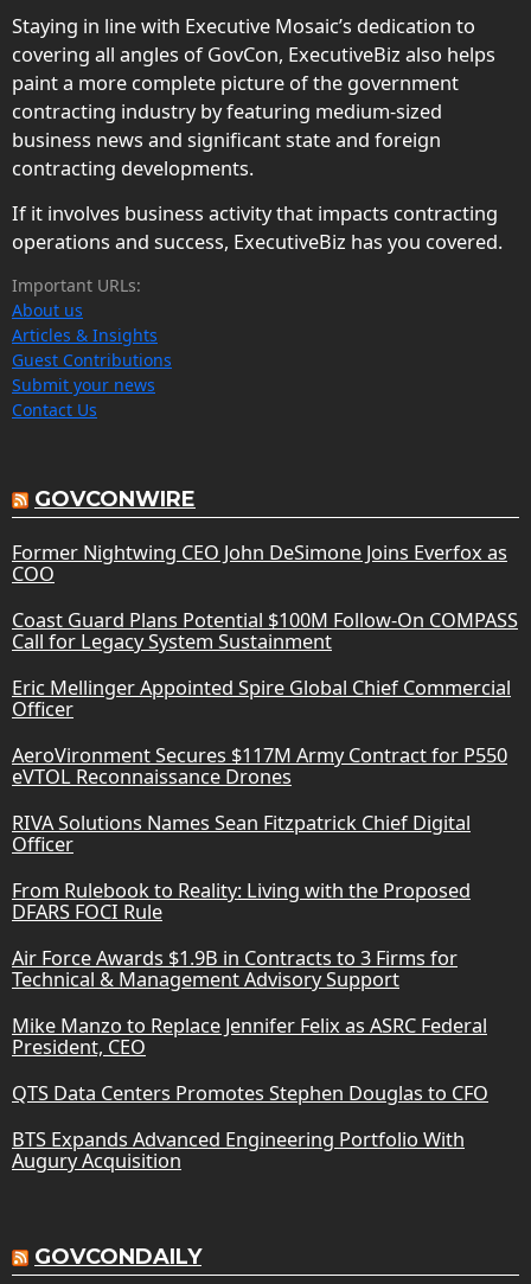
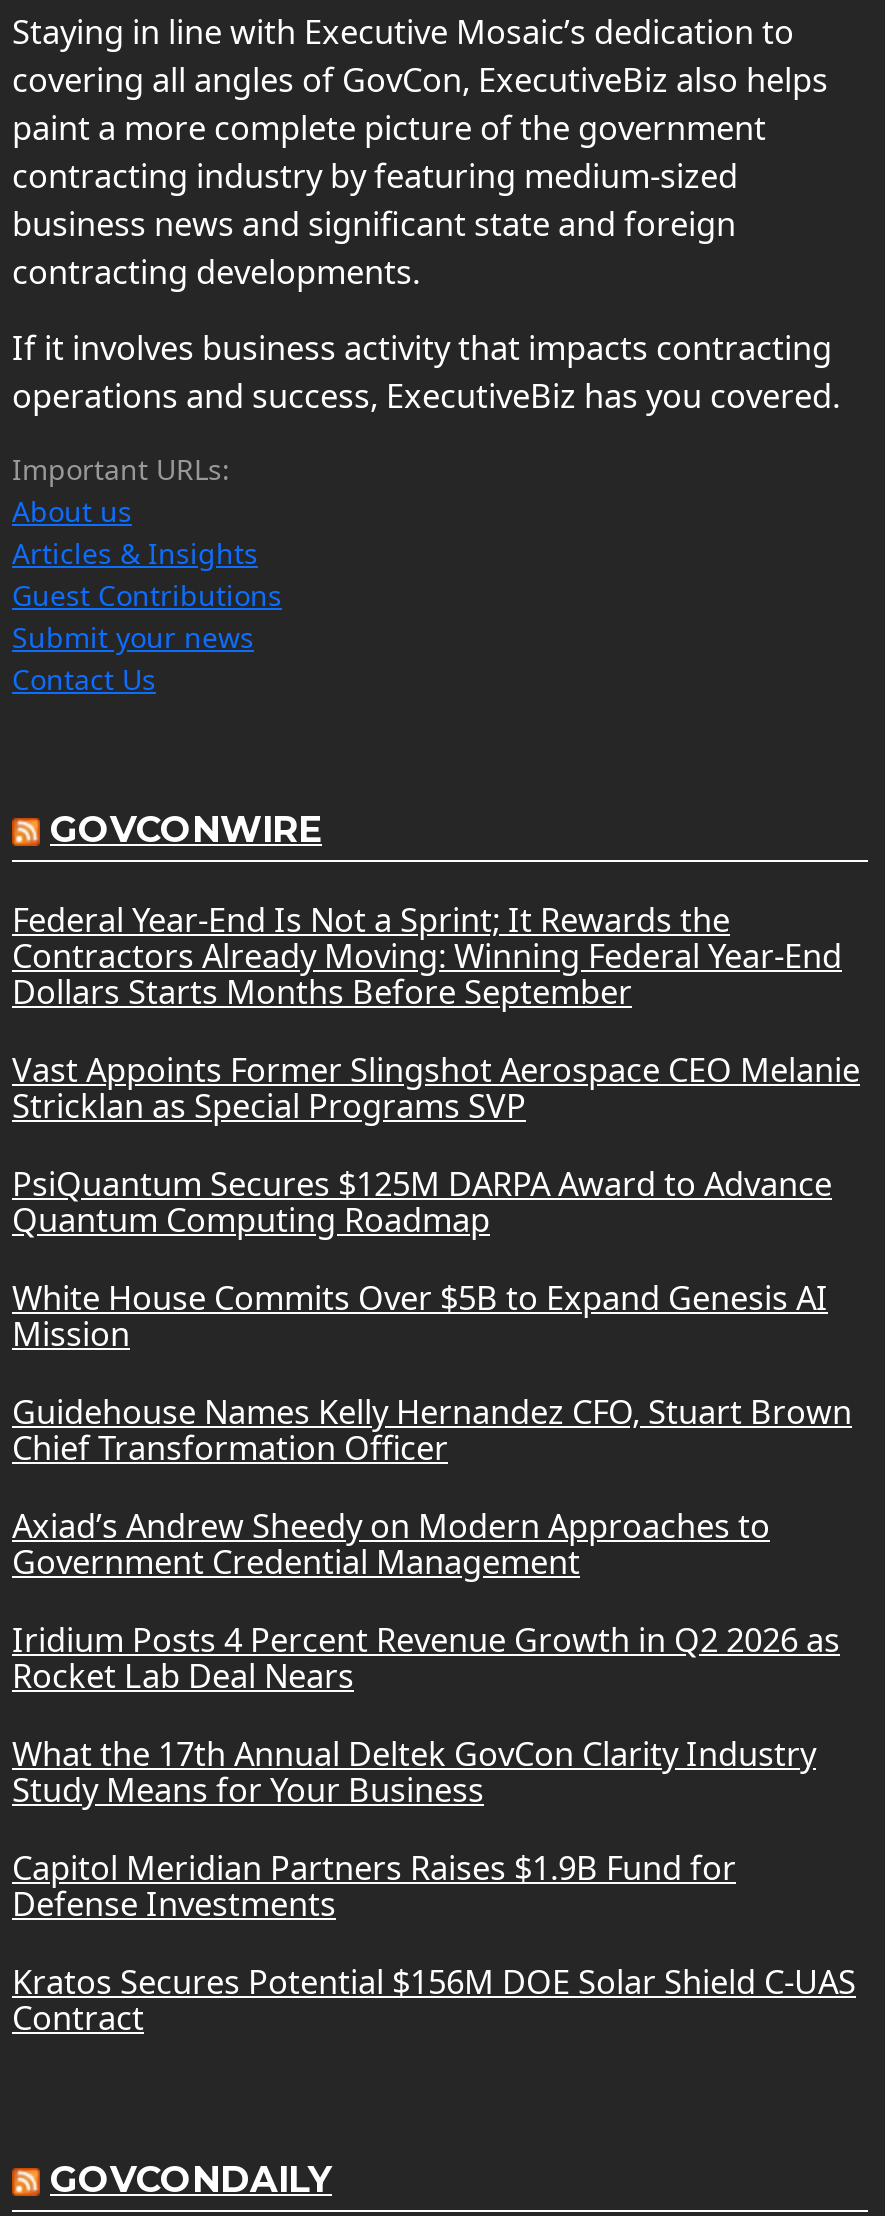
[12,539,507,586] Former Nightwing CEO John DeSimone Joins Everfox as | COO -> [12,897,842,1013] Federal Year-End Is Not a Sprint; It Rewards the | Contractors Already Moving: Winning Federal Year-End | Dollars Starts Months Before September
[12,606,518,654] Coast Guard Plans Potential $100M Follow-On COMPASS | Call for Legacy System Sustainment -> [12,1047,860,1127] Vast Appoints Former Slingshot Aerospace CEO Melanie | Stricklan as Special Programs SVP
[12,674,511,721] Eric Mellinger Appointed Spire Global Chief Commercial | Officer -> [12,1161,832,1241] PsiQuantum Secures $125M DARPA Award to Advance | Quantum Computing Roadmap
[12,742,507,789] AeroVironment Secures $117M Army Contract for P550 | eVTOL Reconnaissance Drones -> [12,1275,828,1355] White House Commits Over $5B to Expand Genesis AI | Mission
[12,809,471,857] RIVA Solutions Names Sean Fitzpatrick Chief Digital | Officer -> [12,1389,852,1469] Guidehouse Names Kelly Hernandez CFO, Stuart Brown | Chief Transformation Officer
[12,877,471,924] From Rulebook to Reality: Living with the Proposed | DFARS FOCI Rule -> [12,1503,770,1583] Axiad’s Andrew Sheedy on Modern Approaches to | Government Credential Management
[12,944,458,992] Air Force Awards $1.9B in Contracts to 3 Firms for | Technical & Management Advisory Support -> [12,1617,840,1697] Iridium Posts 4 Percent Revenue Growth in Q2 2026 as | Rocket Lab Deal Nears
[12,1012,487,1059] Mike Manzo to Replace Jennifer Felix as ASRC Federal | President, CEO -> [12,1731,816,1811] What the 17th Annual Deltek GovCon Clarity Industry | Study Means for Your Business
[12,1079,488,1106] QTS Data Centers Promotes Stephen Douglas to CFO -> [12,1845,736,1925] Capitol Meridian Partners Raises $1.9B Fund for | Defense Investments
[12,1126,465,1173] BTS Expands Advanced Engineering Portfolio With | Augury Acquisition -> [12,1959,856,2039] Kratos Secures Potential $156M DOE Solar Shield C-UAS | Contract

